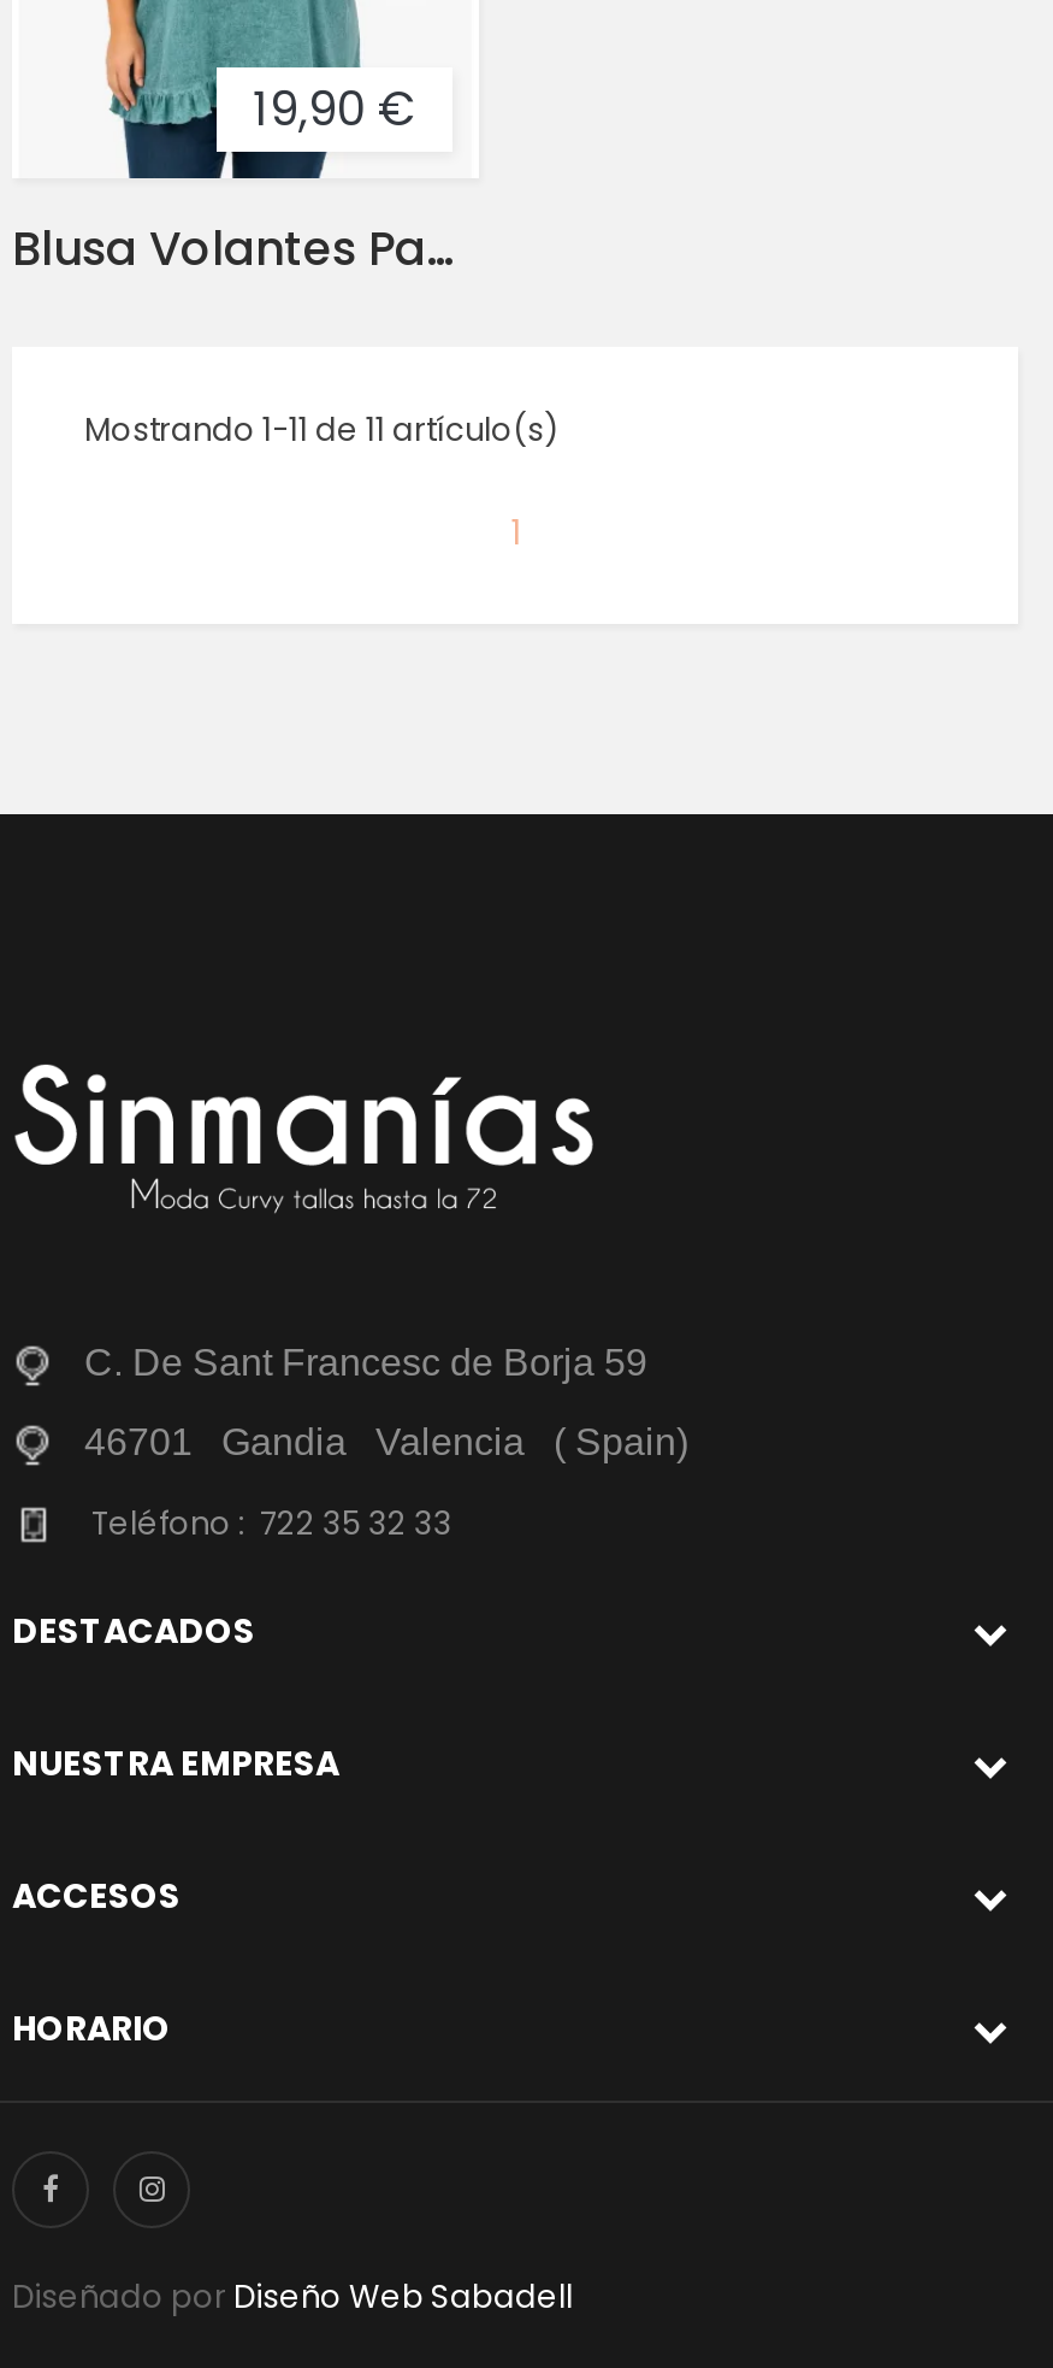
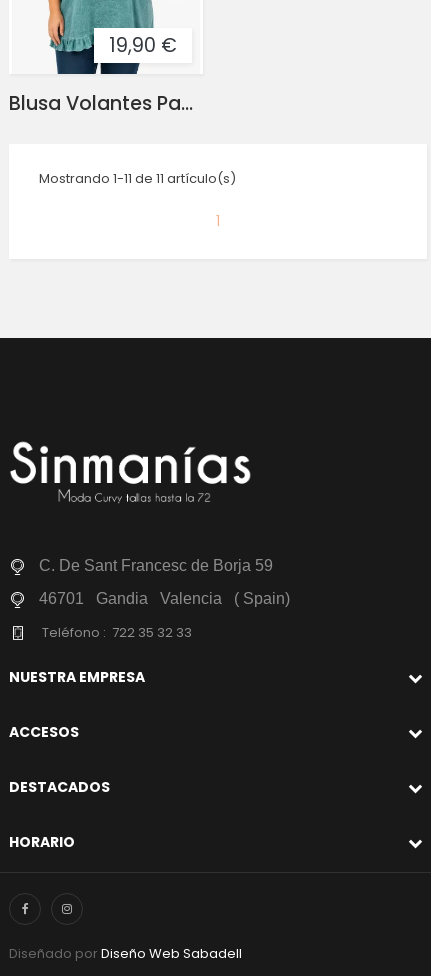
moved [12,1607,255,1655] -> [9,777,110,797]: DESTACADOS
moved [12,1740,339,1920] -> [9,667,145,742]: NUESTRA EMPRESA | ACCESOS

